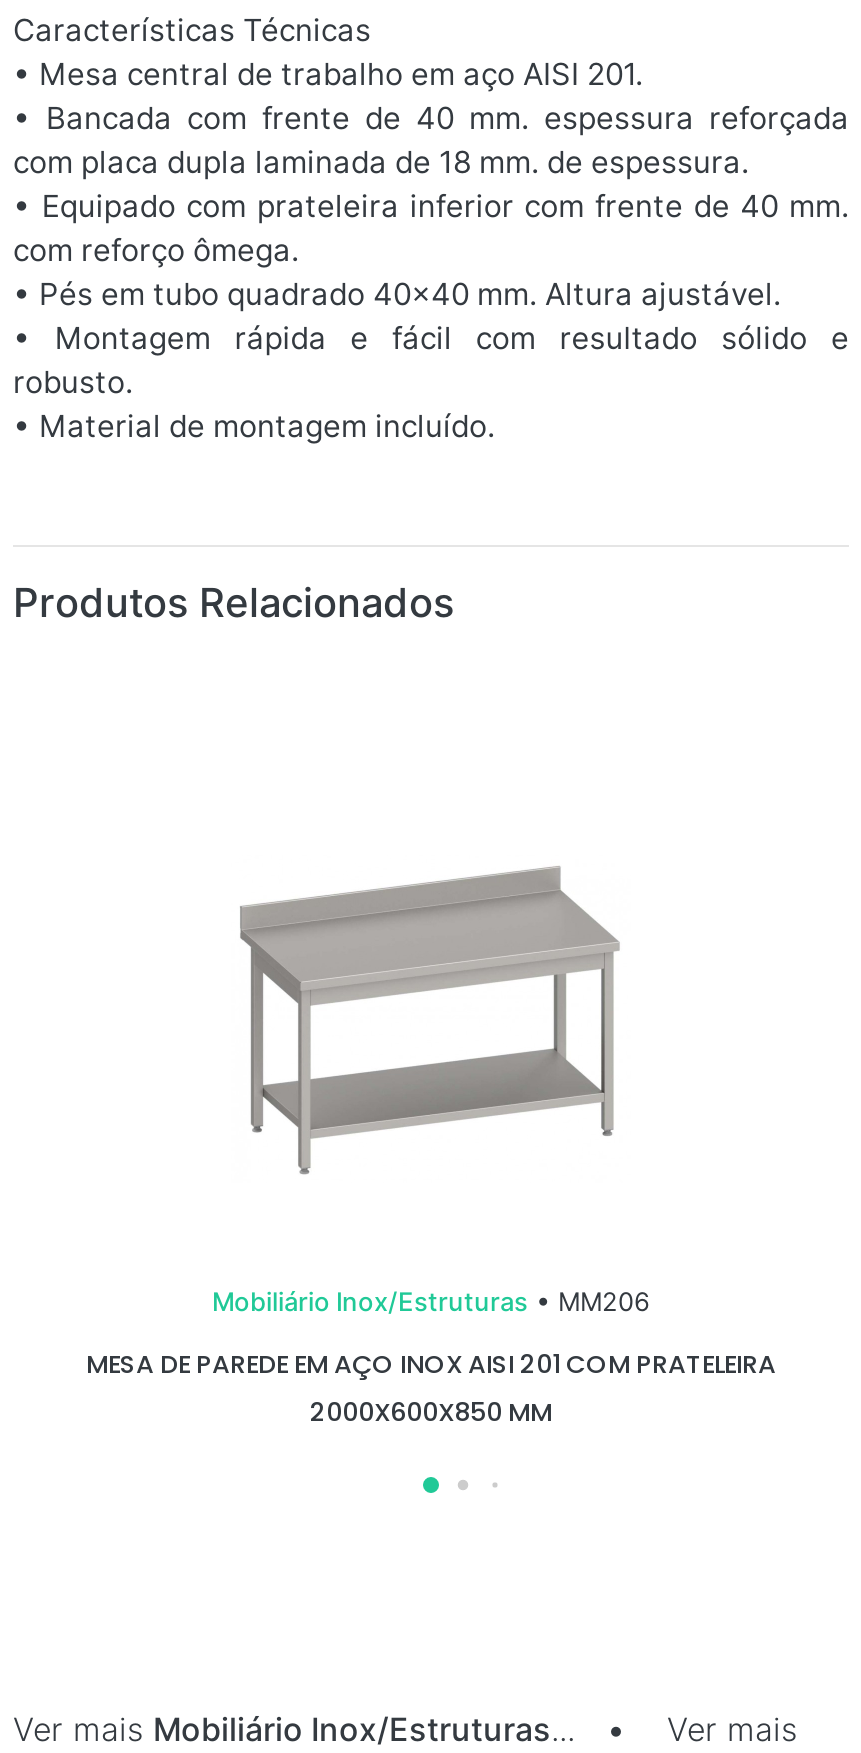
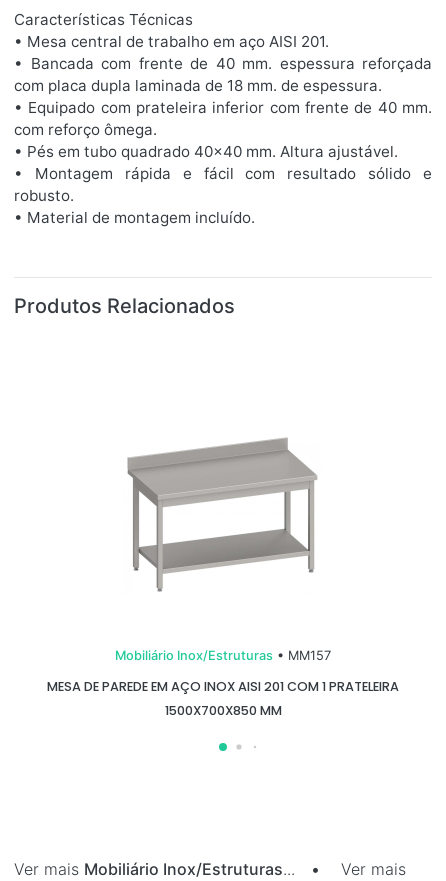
[212,1287,650,1317] Mobiliário Inox/Estruturas • MM206 -> [115,648,331,663] Mobiliário Inox/Estruturas • MM157
[86,1347,776,1429] MESA DE PAREDE EM AÇO INOX AISI 201 COM PRATELEIRA | 2000X600X850 MM -> [47,678,399,719] MESA DE PAREDE EM AÇO INOX AISI 201 COM 1 PRATELEIRA | 1500X700X850 MM

